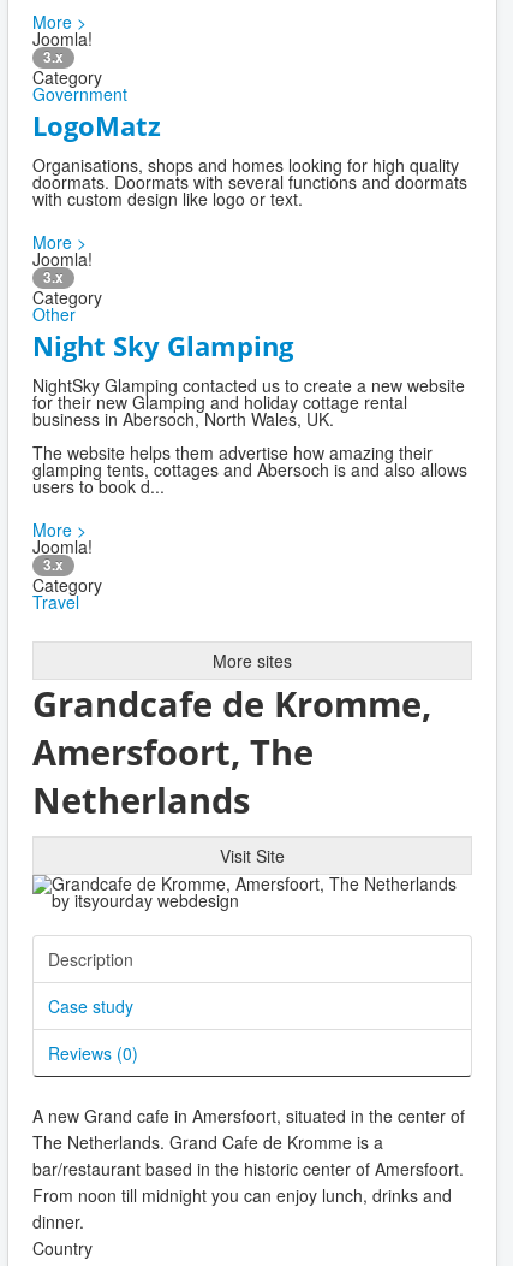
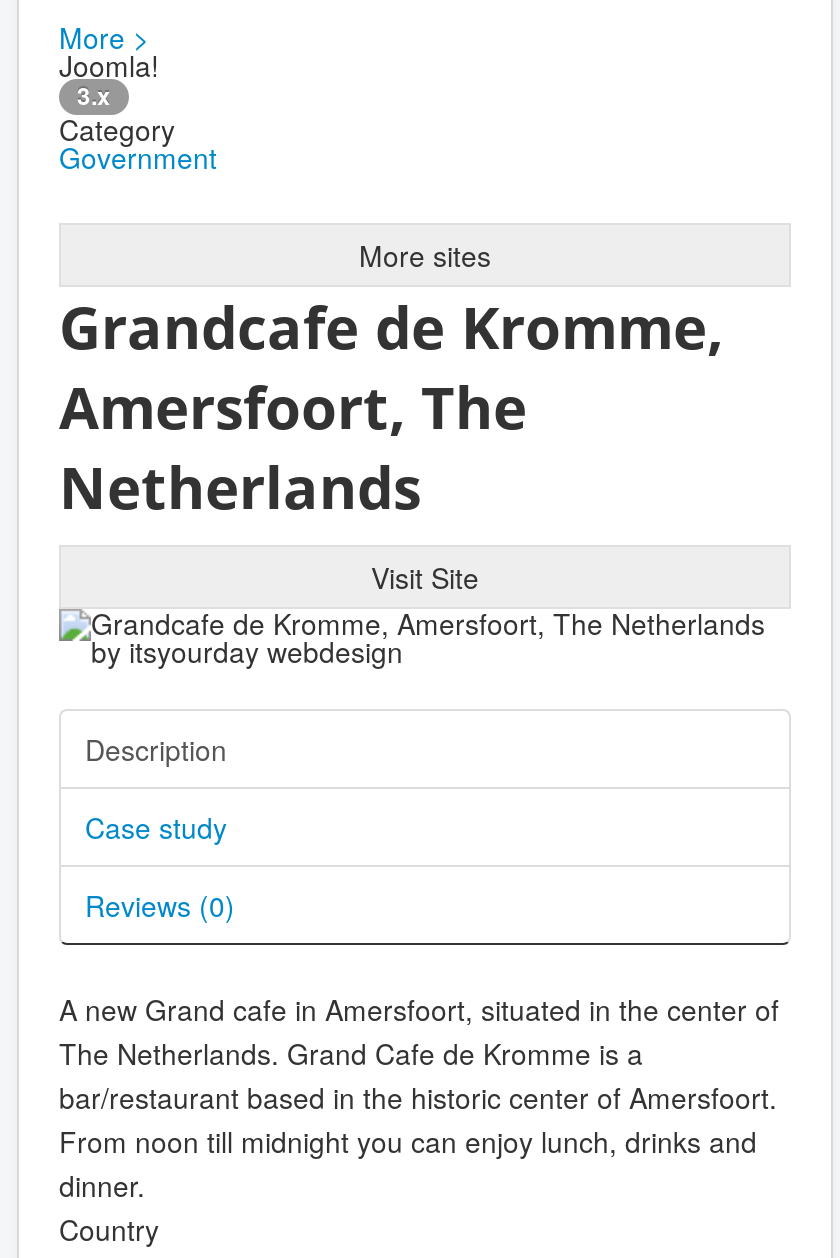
[32,107,467,614] LogoMatz | Organisations, shops and homes looking for high quality | doormats. Doormats with several functions and doormats | with custom design like logo or text. | More > | Joomla! | 3.x | Category | Other | Night Sky Glamping | NightSky Glamping contacted us to create a new website | for their new Glamping and holiday cottage rental | business in Abersoch, North Wales, UK. | The website helps them advertise how amazing their | glamping tents, cottages and Abersoch is and also allows | users to book d... | More > | Joomla! | 3.x | Category | Travel -> none

